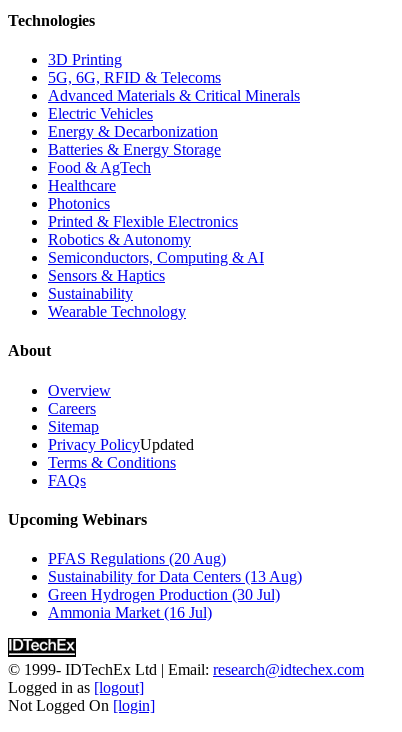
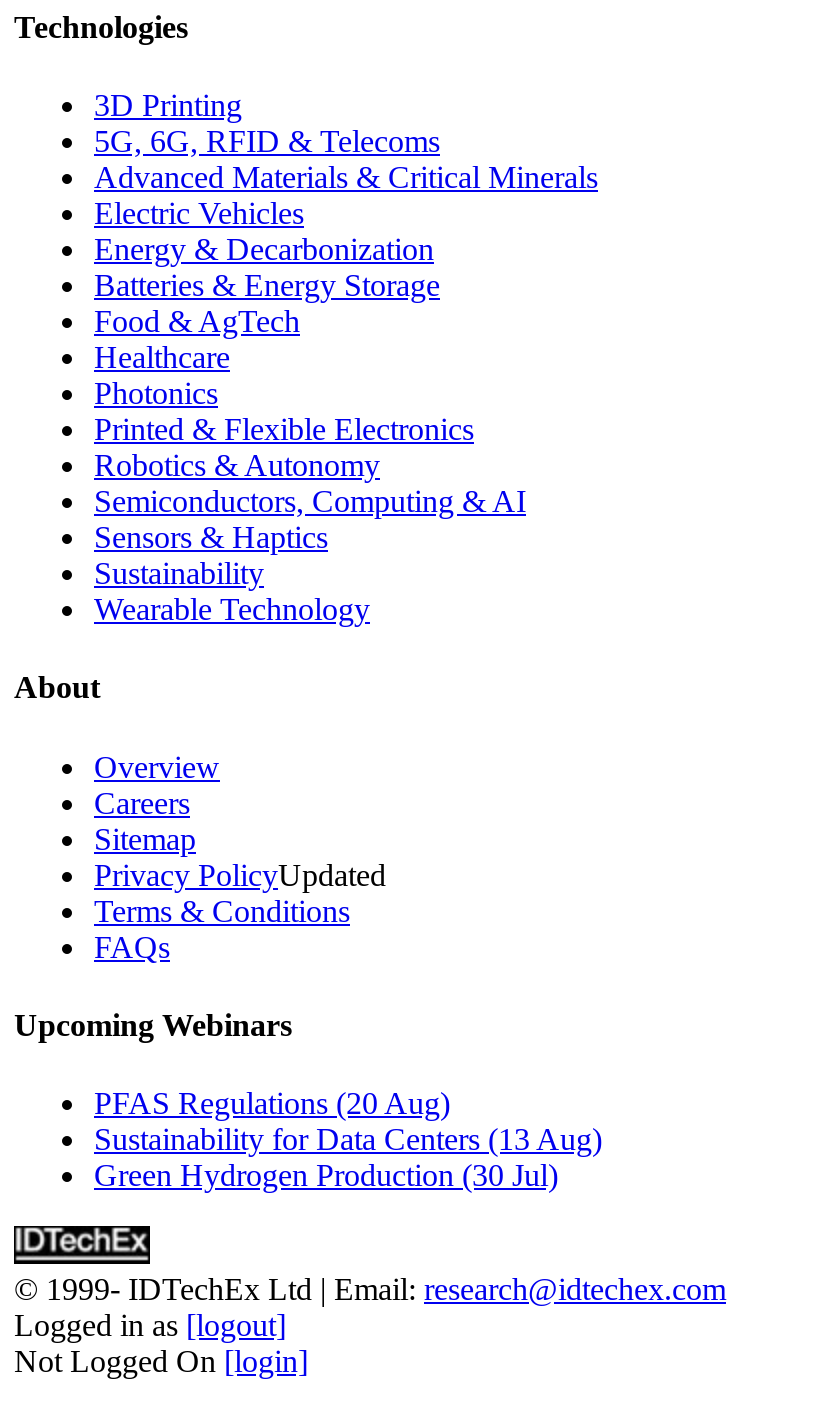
[48,604,212,621] Ammonia Market (16 Jul) -> none

